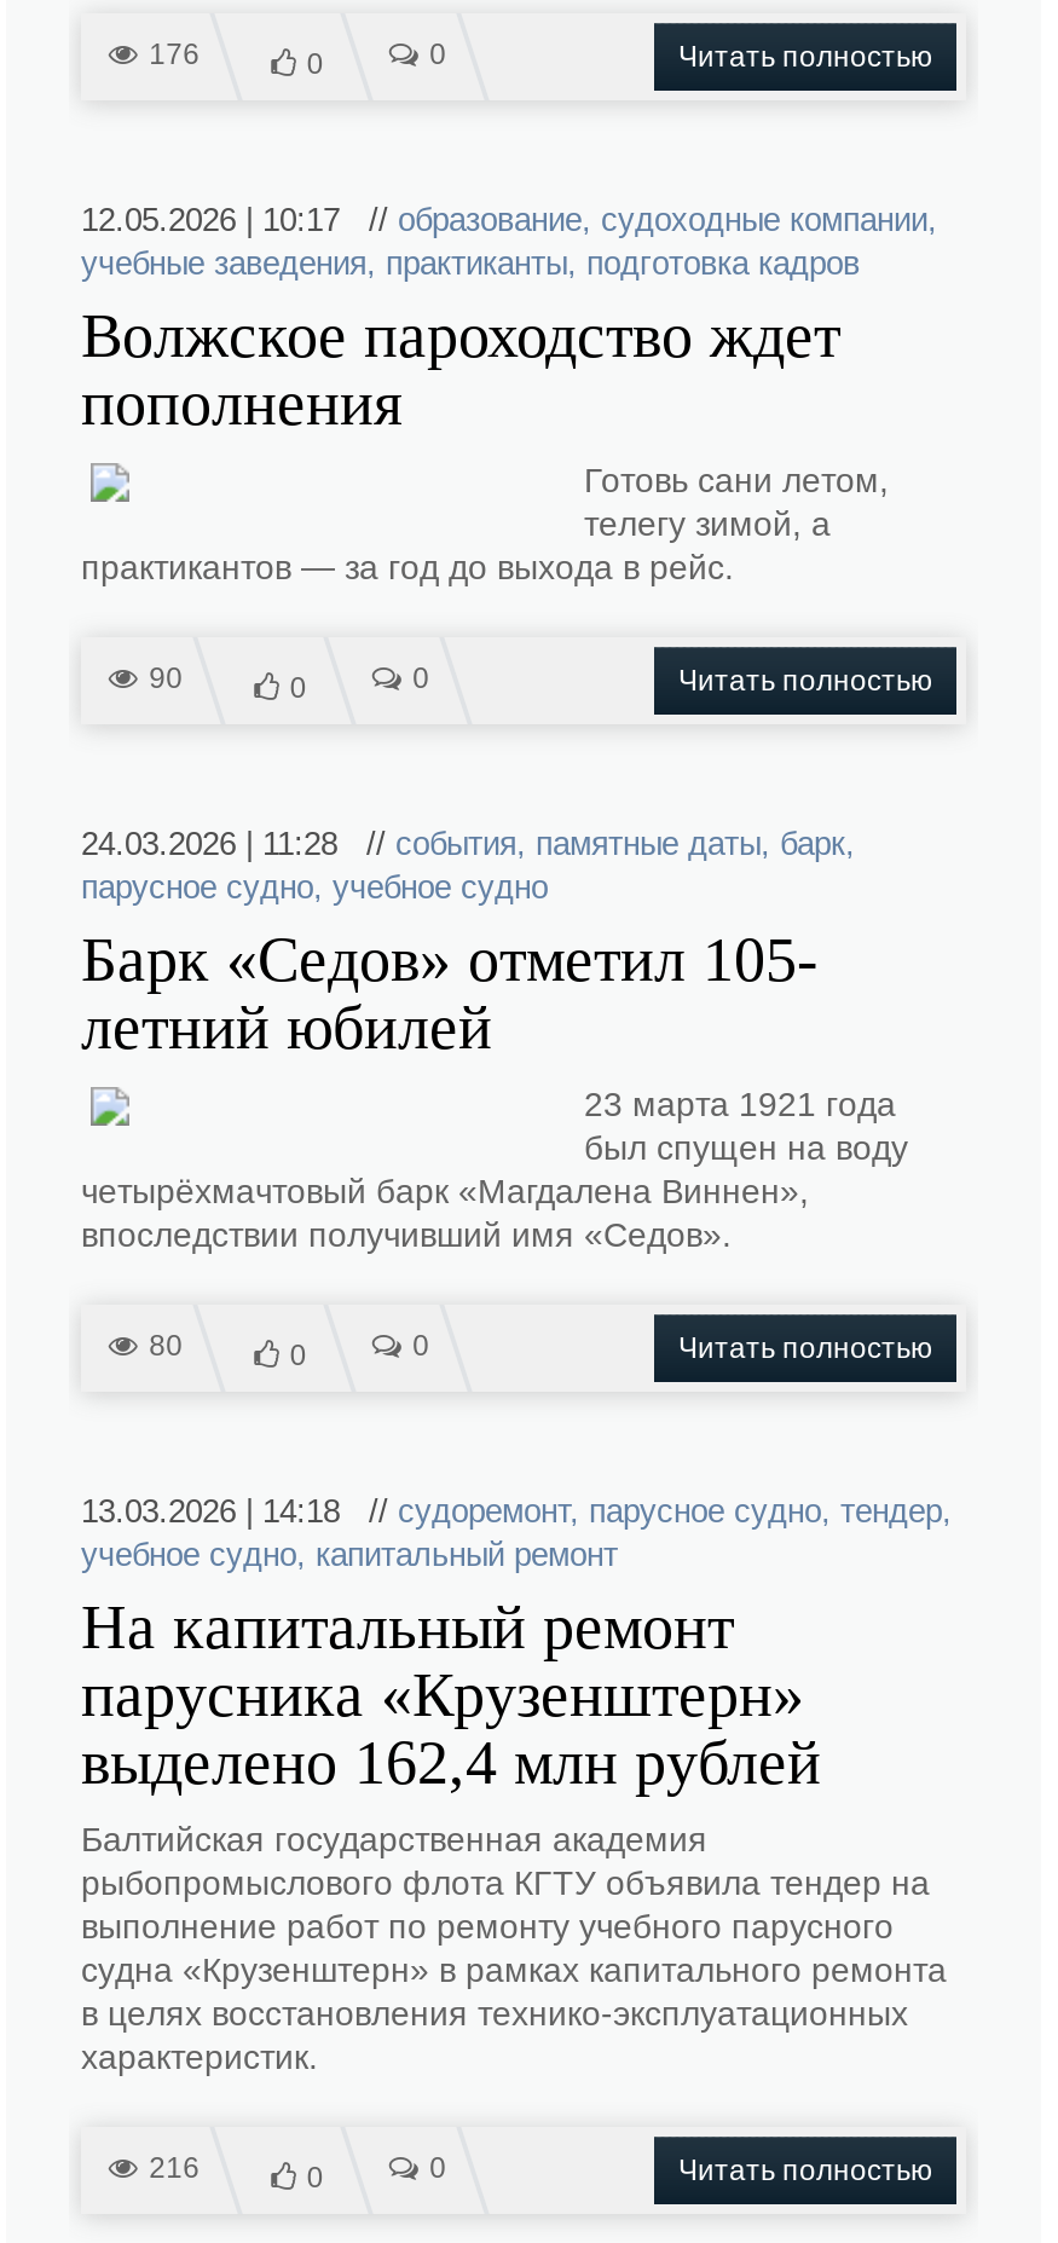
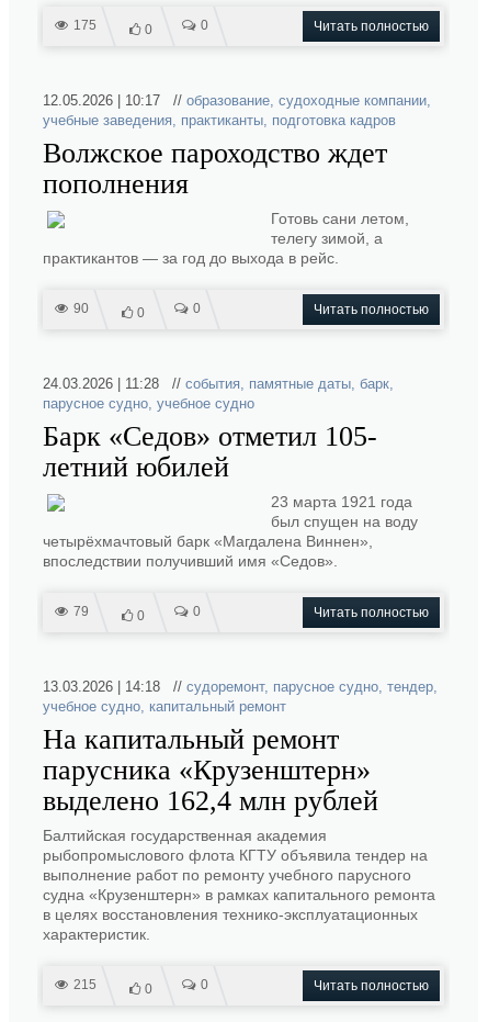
[142,37,200,71] 176 -> [70,18,97,33] 175
[142,1329,183,1363] 80 -> [70,604,89,619] 79
[142,2151,200,2185] 216 -> [70,977,97,992] 215

